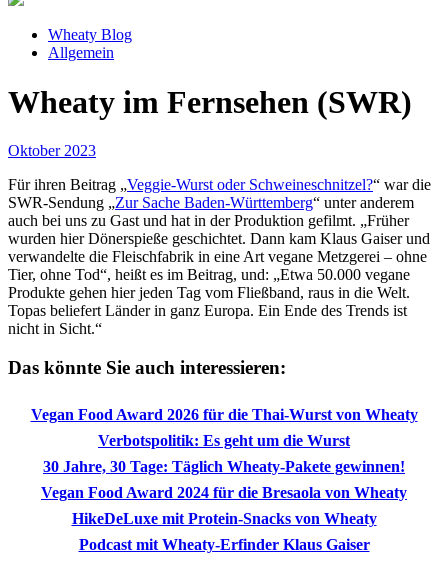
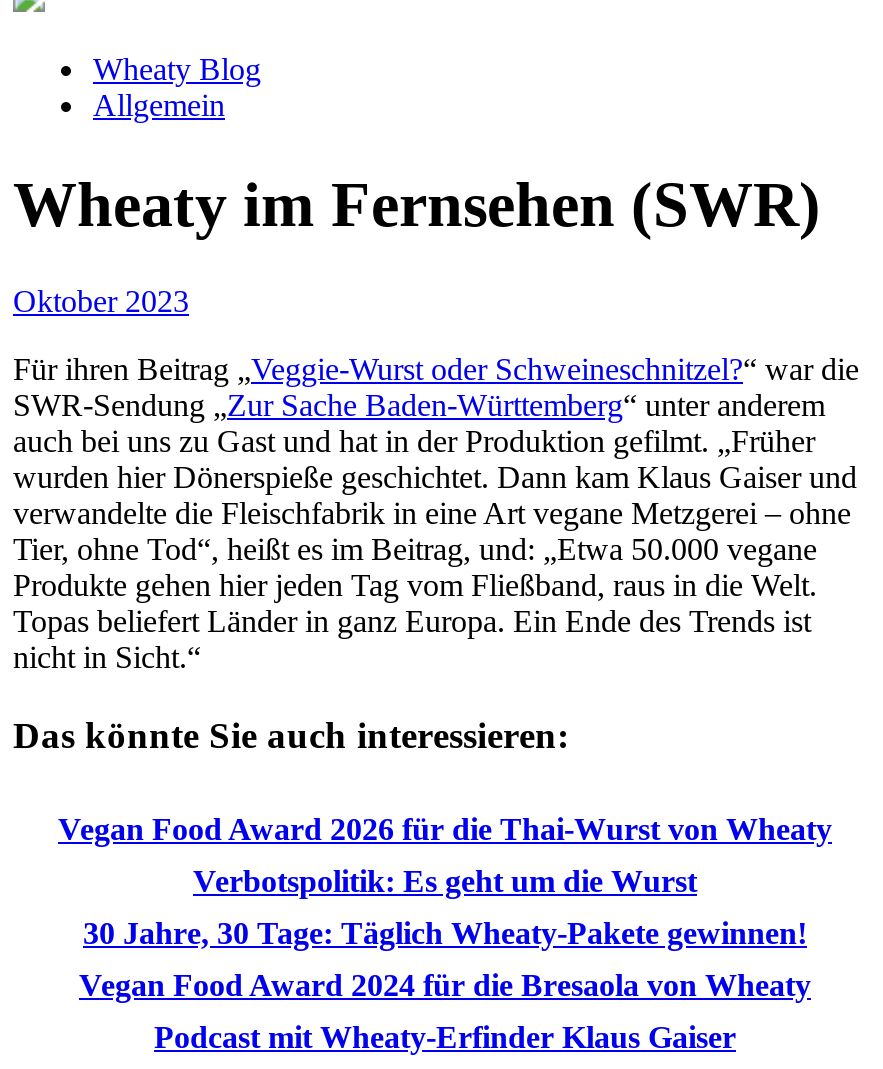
[71,510,376,527] HikeDeLuxe mit Protein-Snacks von Wheaty -> none

